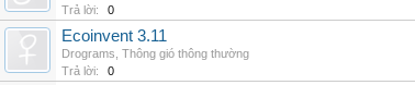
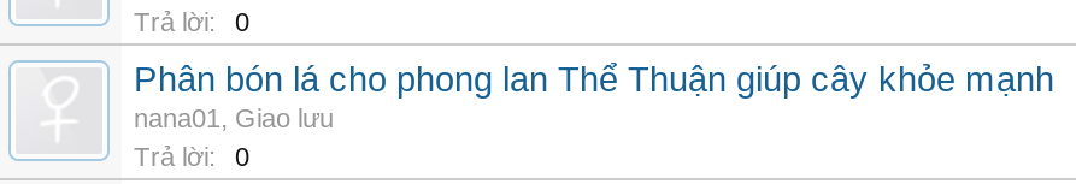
[61,27,249,60] Ecoinvent 3.11 | Drograms, Thông gió thông thường -> [134,60,1054,132] Phân bón lá cho phong lan Thể Thuận giúp cây khỏe mạnh | nana01, Giao lưu

